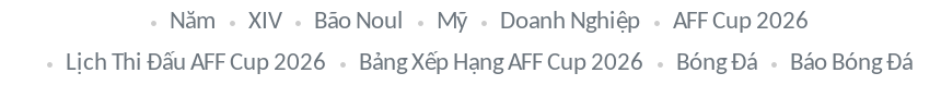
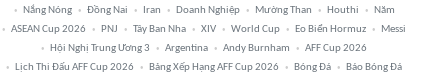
[170,8,467,34] Năm | XIV | Bão Noul | Mỹ -> [22,4,160,16] Nắng Nóng | Đồng Nai | Iran
none -> [11,4,406,54] Mường Than | Houthi | Năm | ASEAN Cup 2026 | PNJ | Tây Ban Nha | XIV | World Cup | Eo Biển Hormuz | Messi | Hội Nghị Trung Ương 3 | Argentina | Andy Burnham

